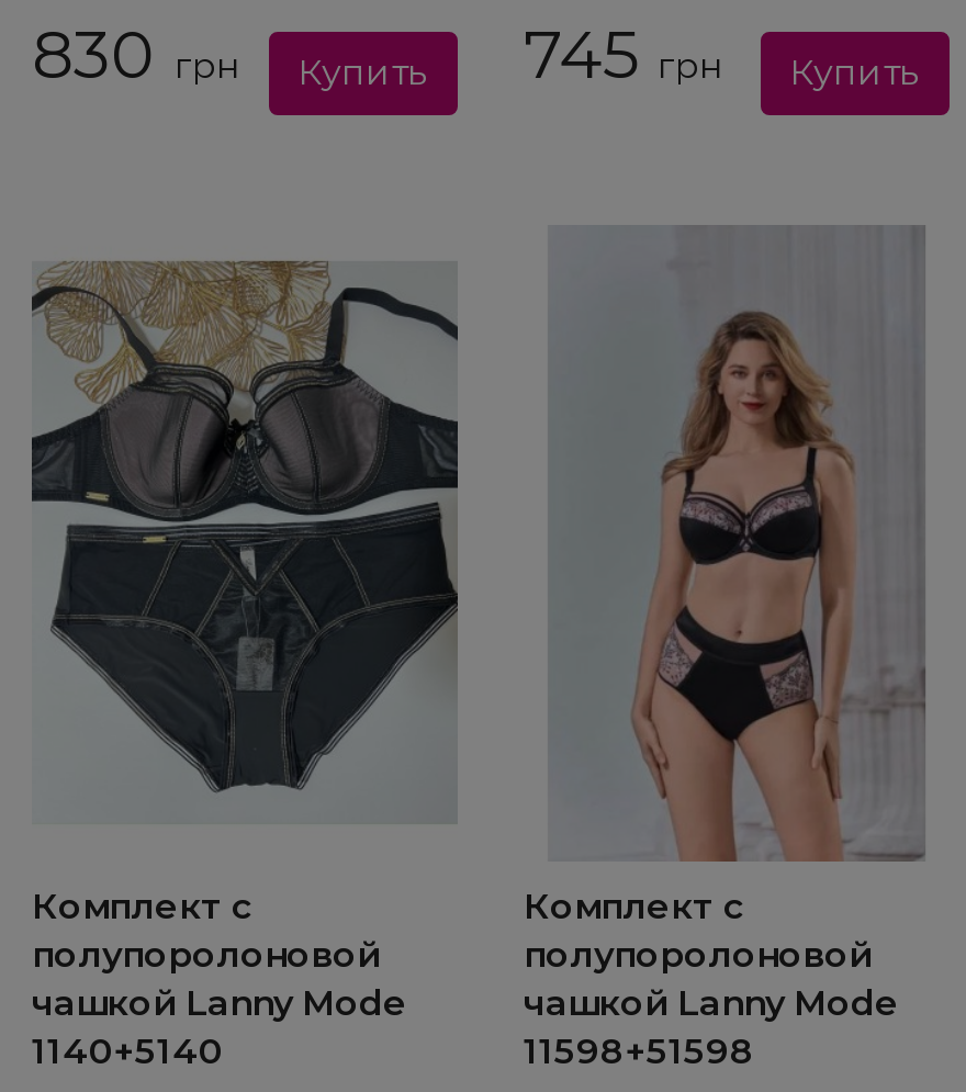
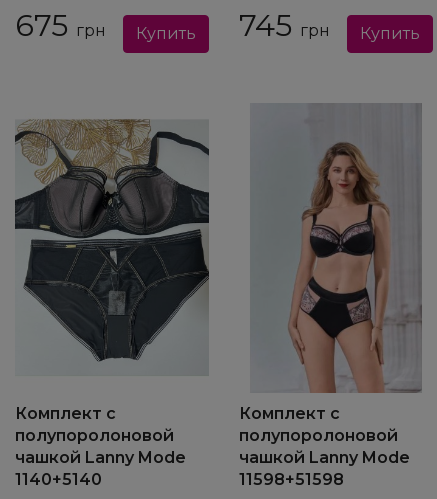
[32,15,240,96] 830 грн -> [15,7,106,44] 675 грн

